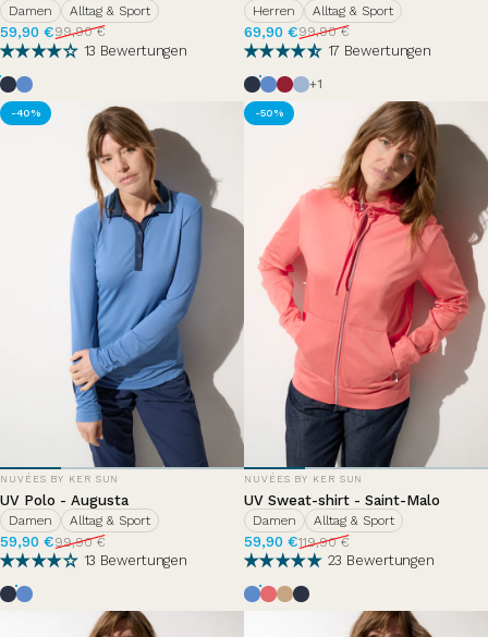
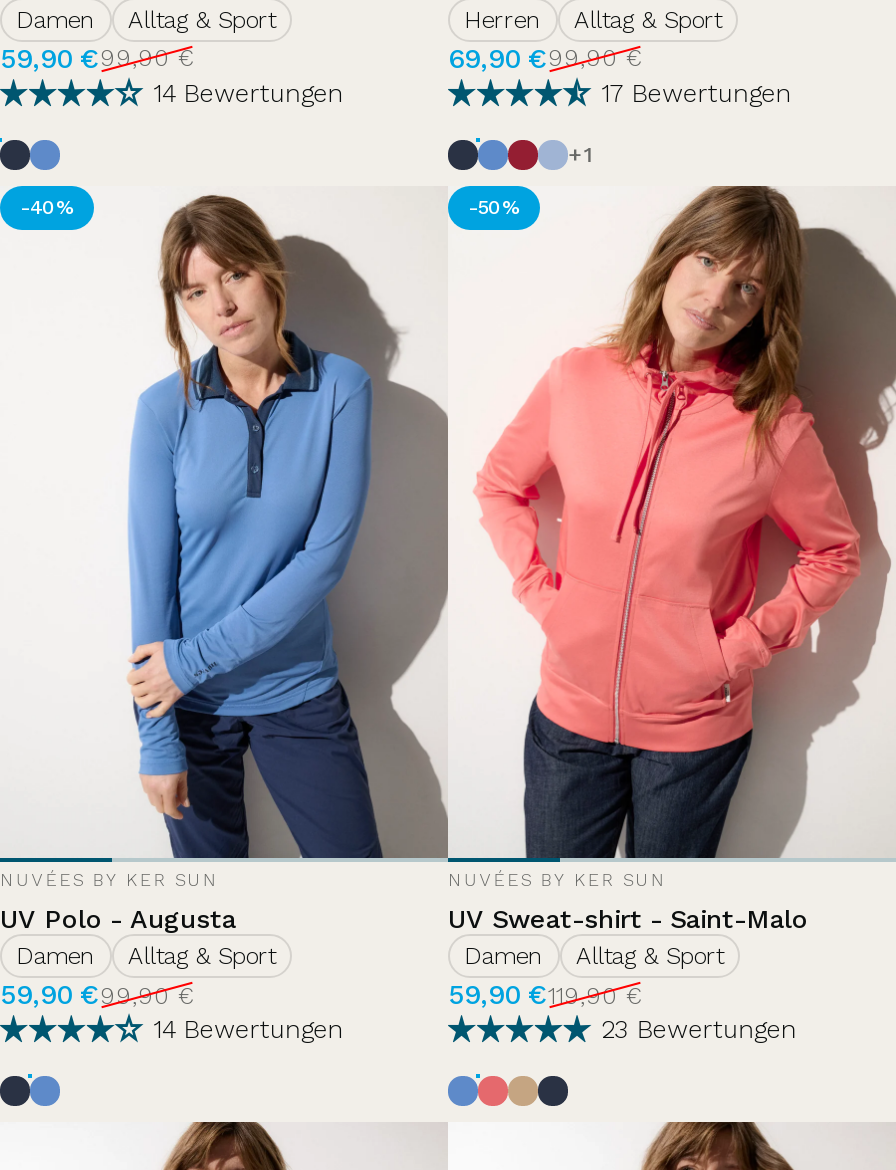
[83,42,187,59] 13 Bewertungen -> [153,78,343,108] 14 Bewertungen
[83,553,187,569] 13 Bewertungen -> [153,1015,343,1045] 14 Bewertungen

